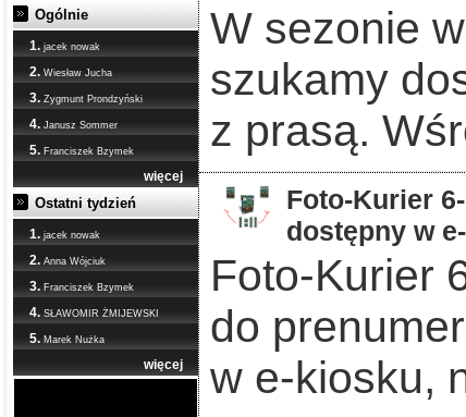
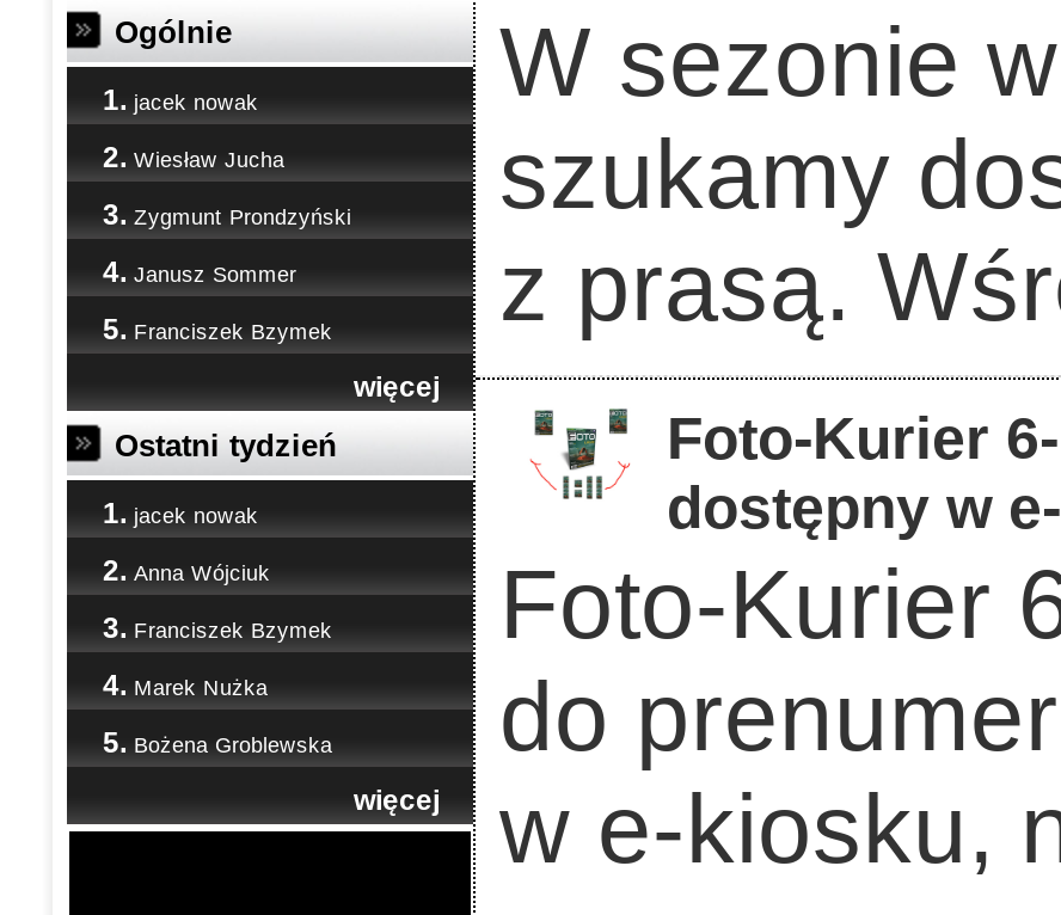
[29,305,159,320] 4. SŁAWOMIR ŻMIJEWSKI -> [103,669,268,702] 4. Marek Nużka
[29,331,105,346] 5. Marek Nużka -> [103,726,332,760] 5. Bożena Groblewska

